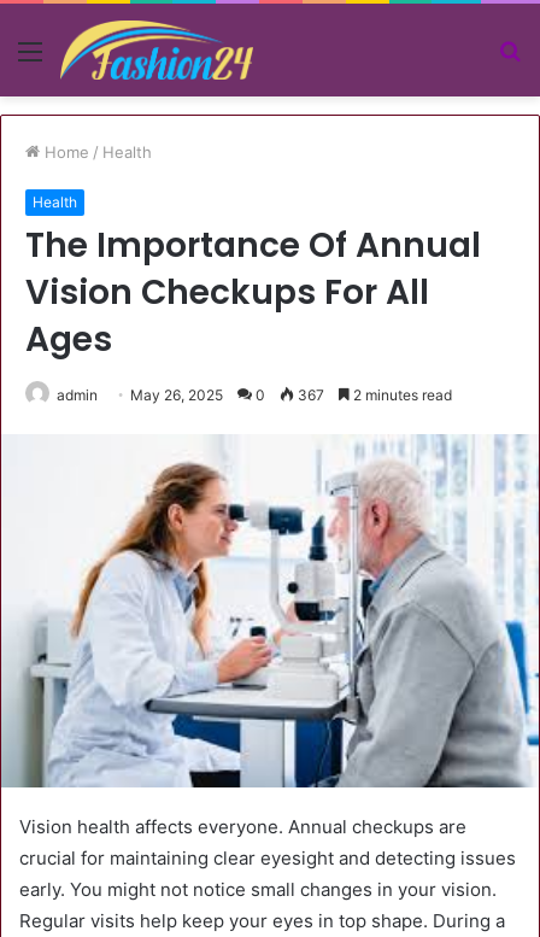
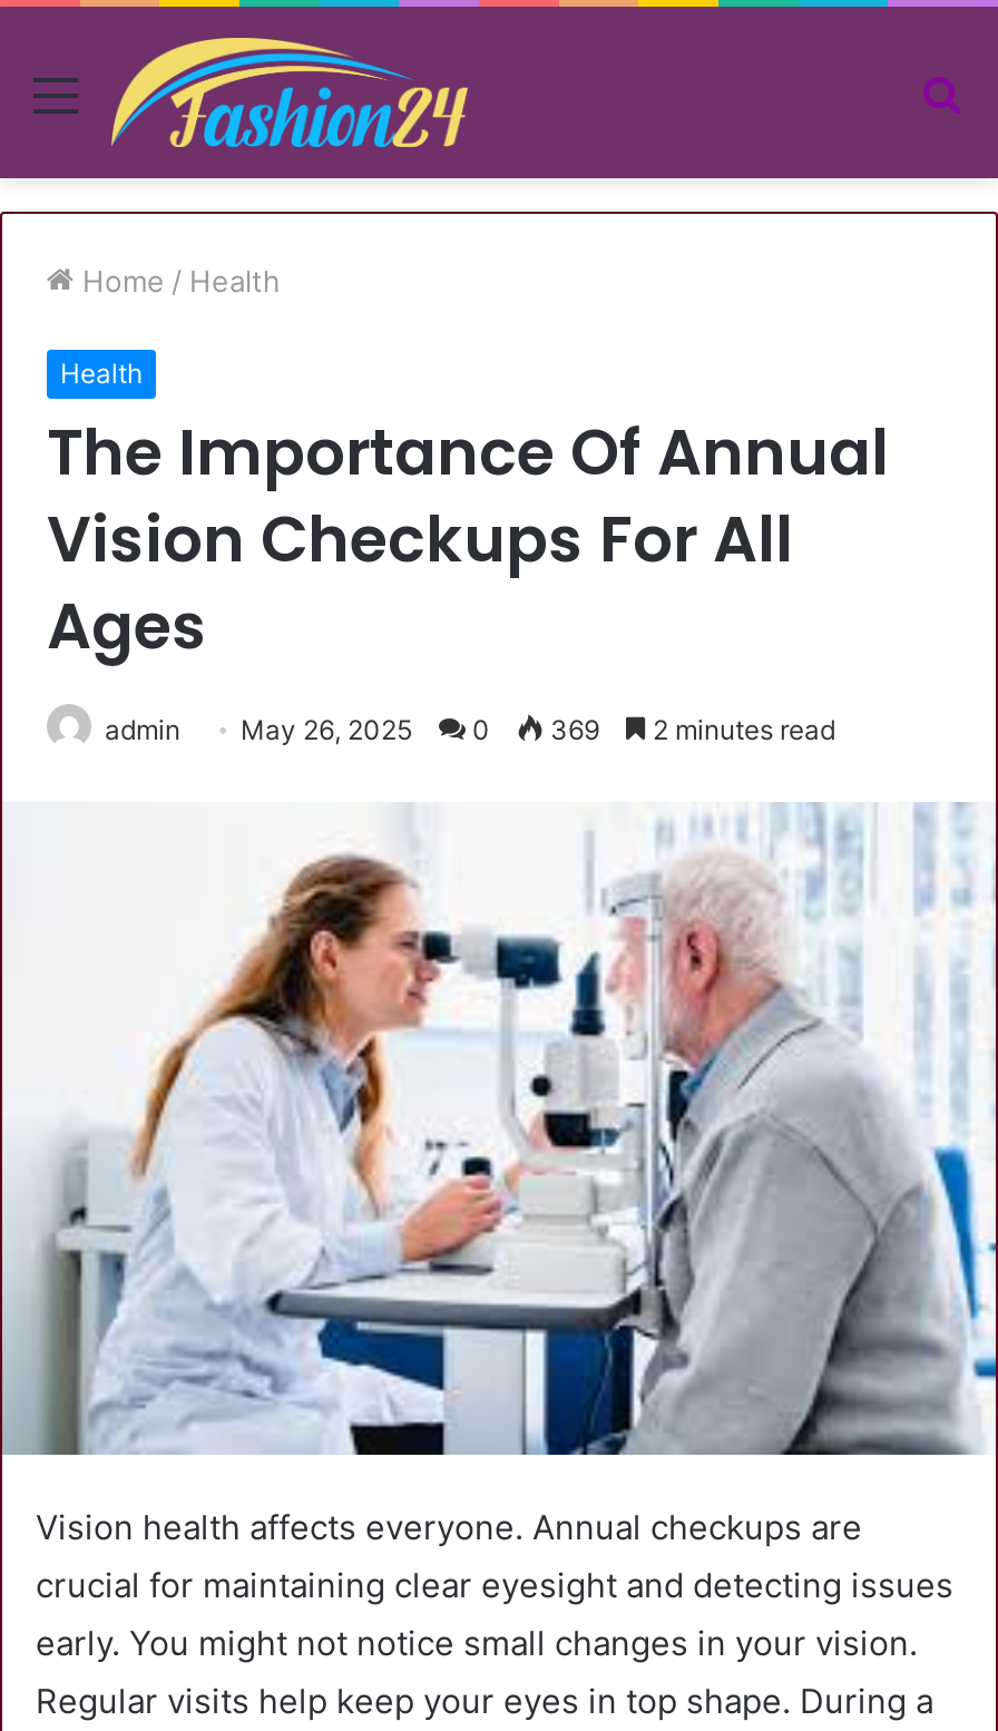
[57,386,452,404] admin May 26, 2025 0 367 2 minutes read -> [105,713,835,747] admin May 26, 2025 0 369 2 minutes read

